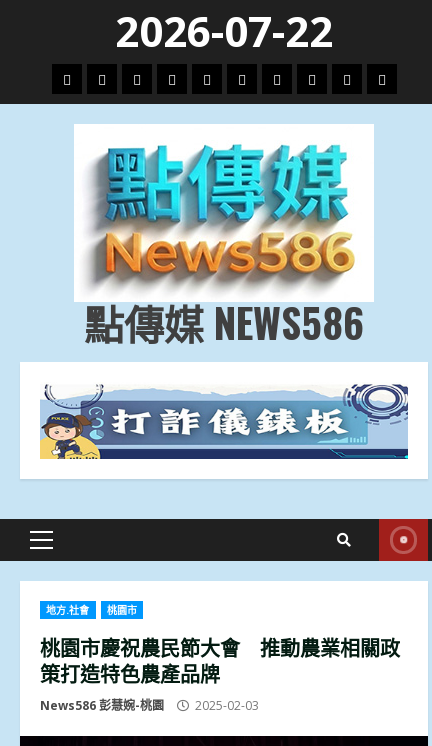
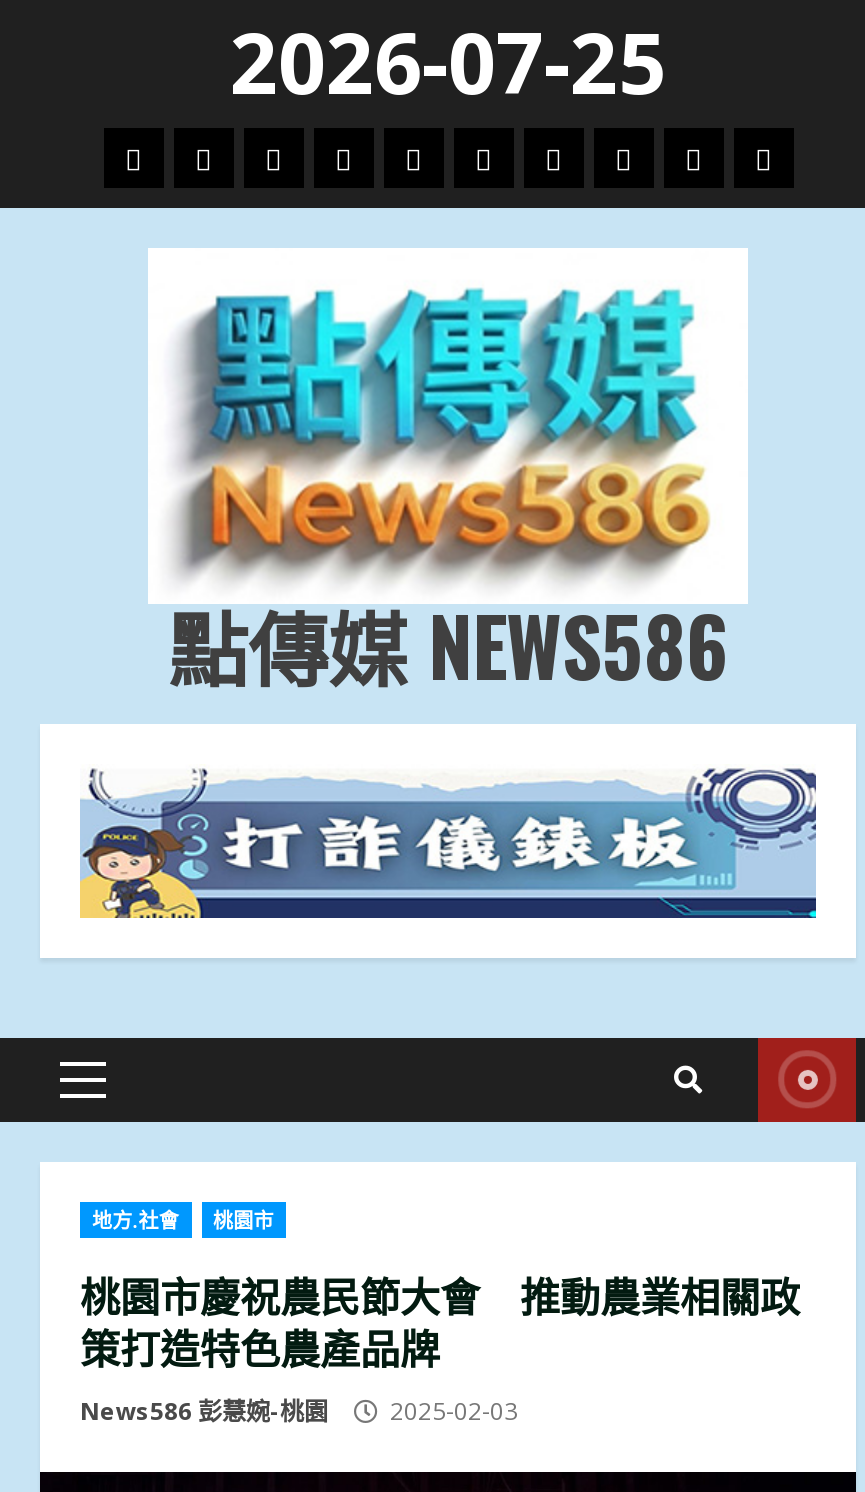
[115,2,333,59] 2026-07-22 -> [230,4,666,118] 2026-07-25

